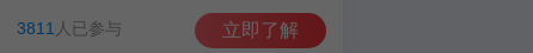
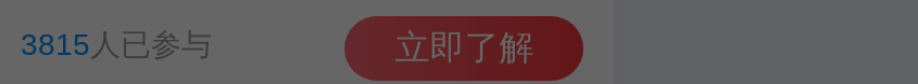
[17,19,122,38] 3811人已参与 -> [21,27,212,61] 3815人已参与

